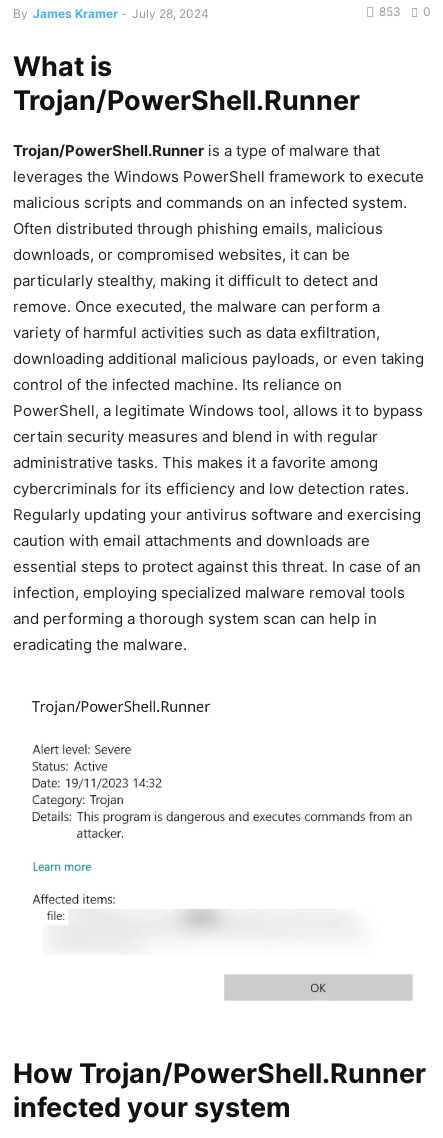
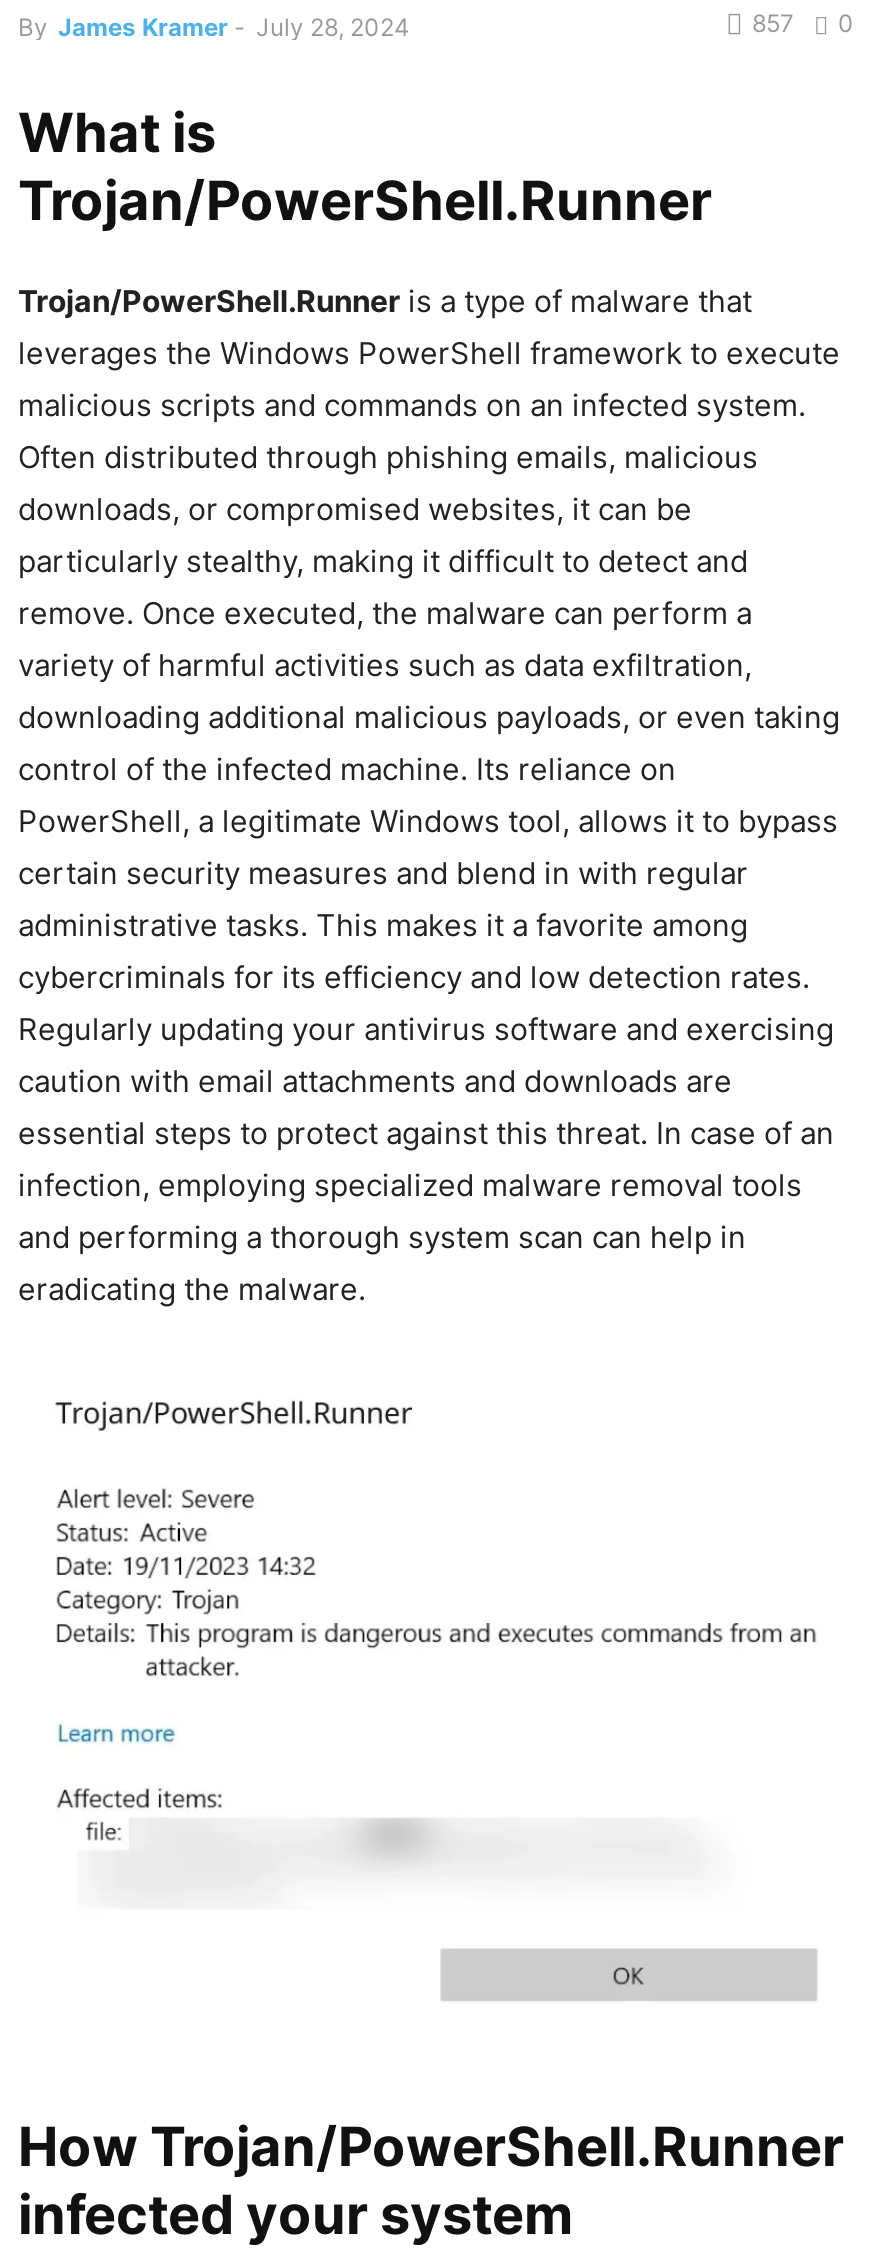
[379,4,431,19] 853 0 -> [752,8,854,38] 857 0

